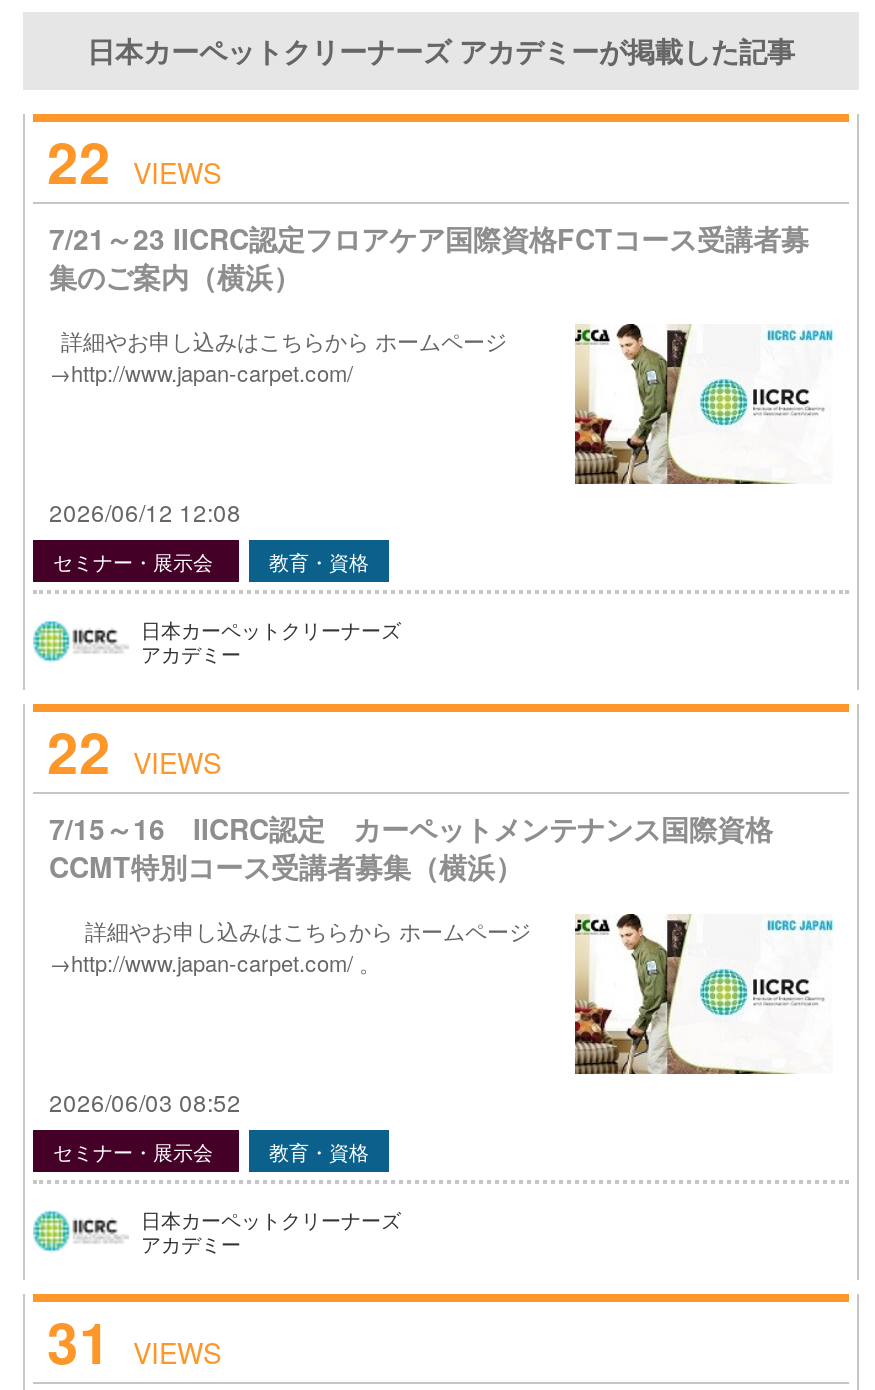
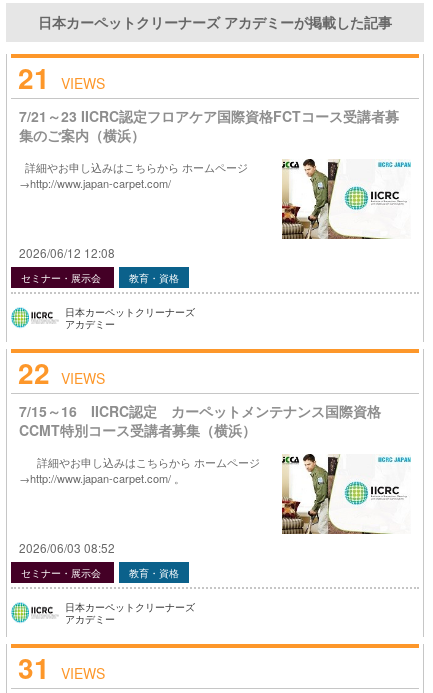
[47,119,221,201] 22 VIEWS -> [18,57,105,98] 21 VIEWS

